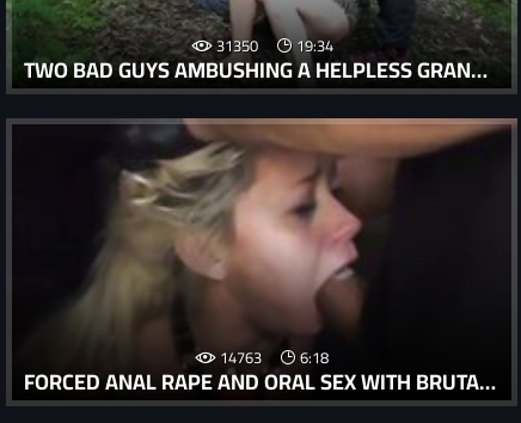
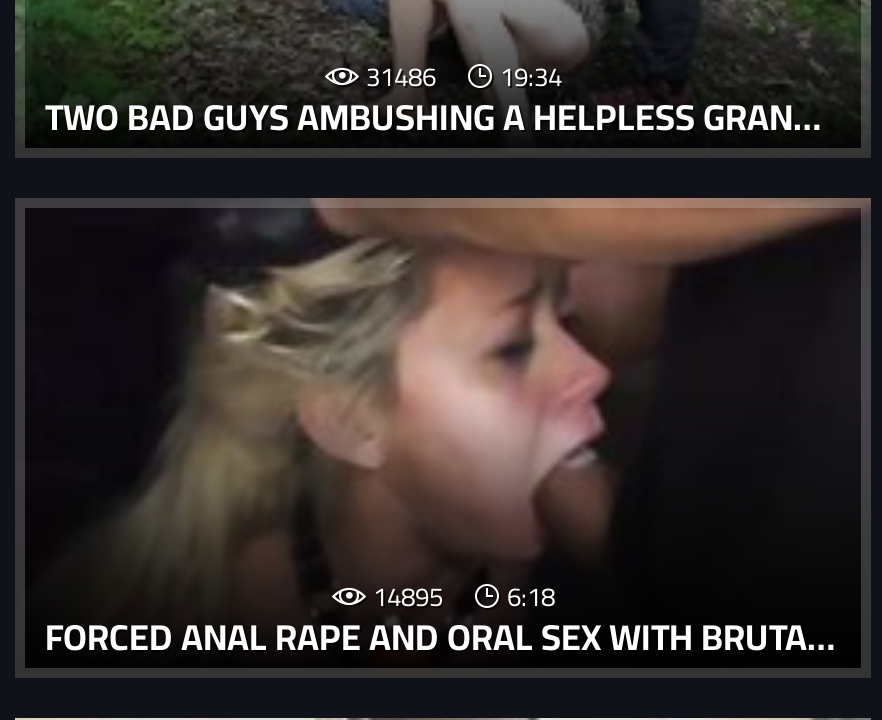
[216,31,333,60] 31350 19:34 -> [366,52,562,100] 31486 19:34
[220,342,329,371] 14763 6:18 -> [373,573,555,621] 14895 6:18

